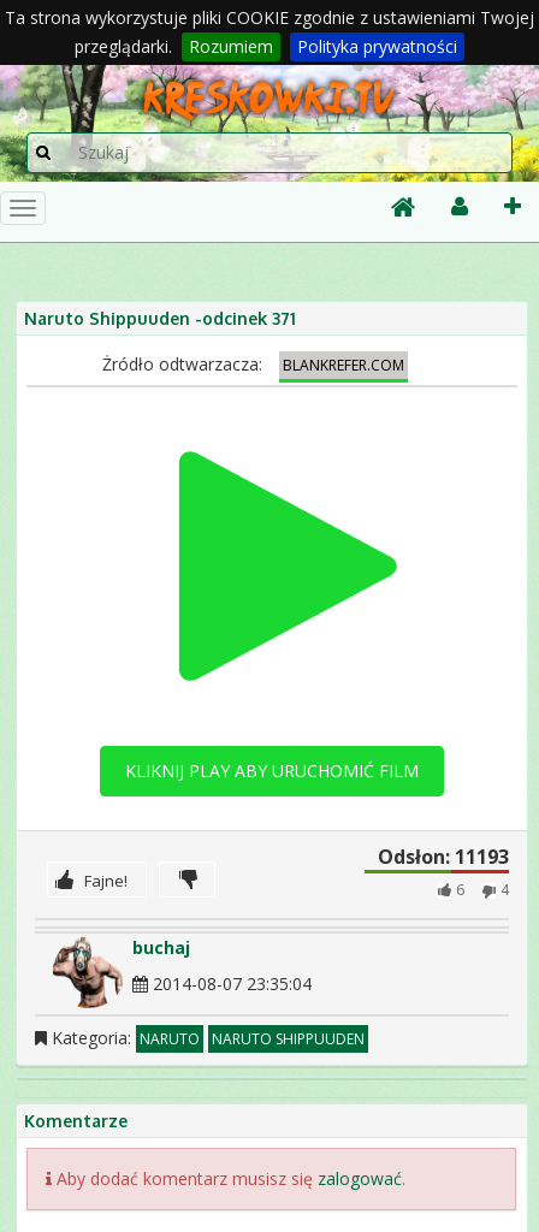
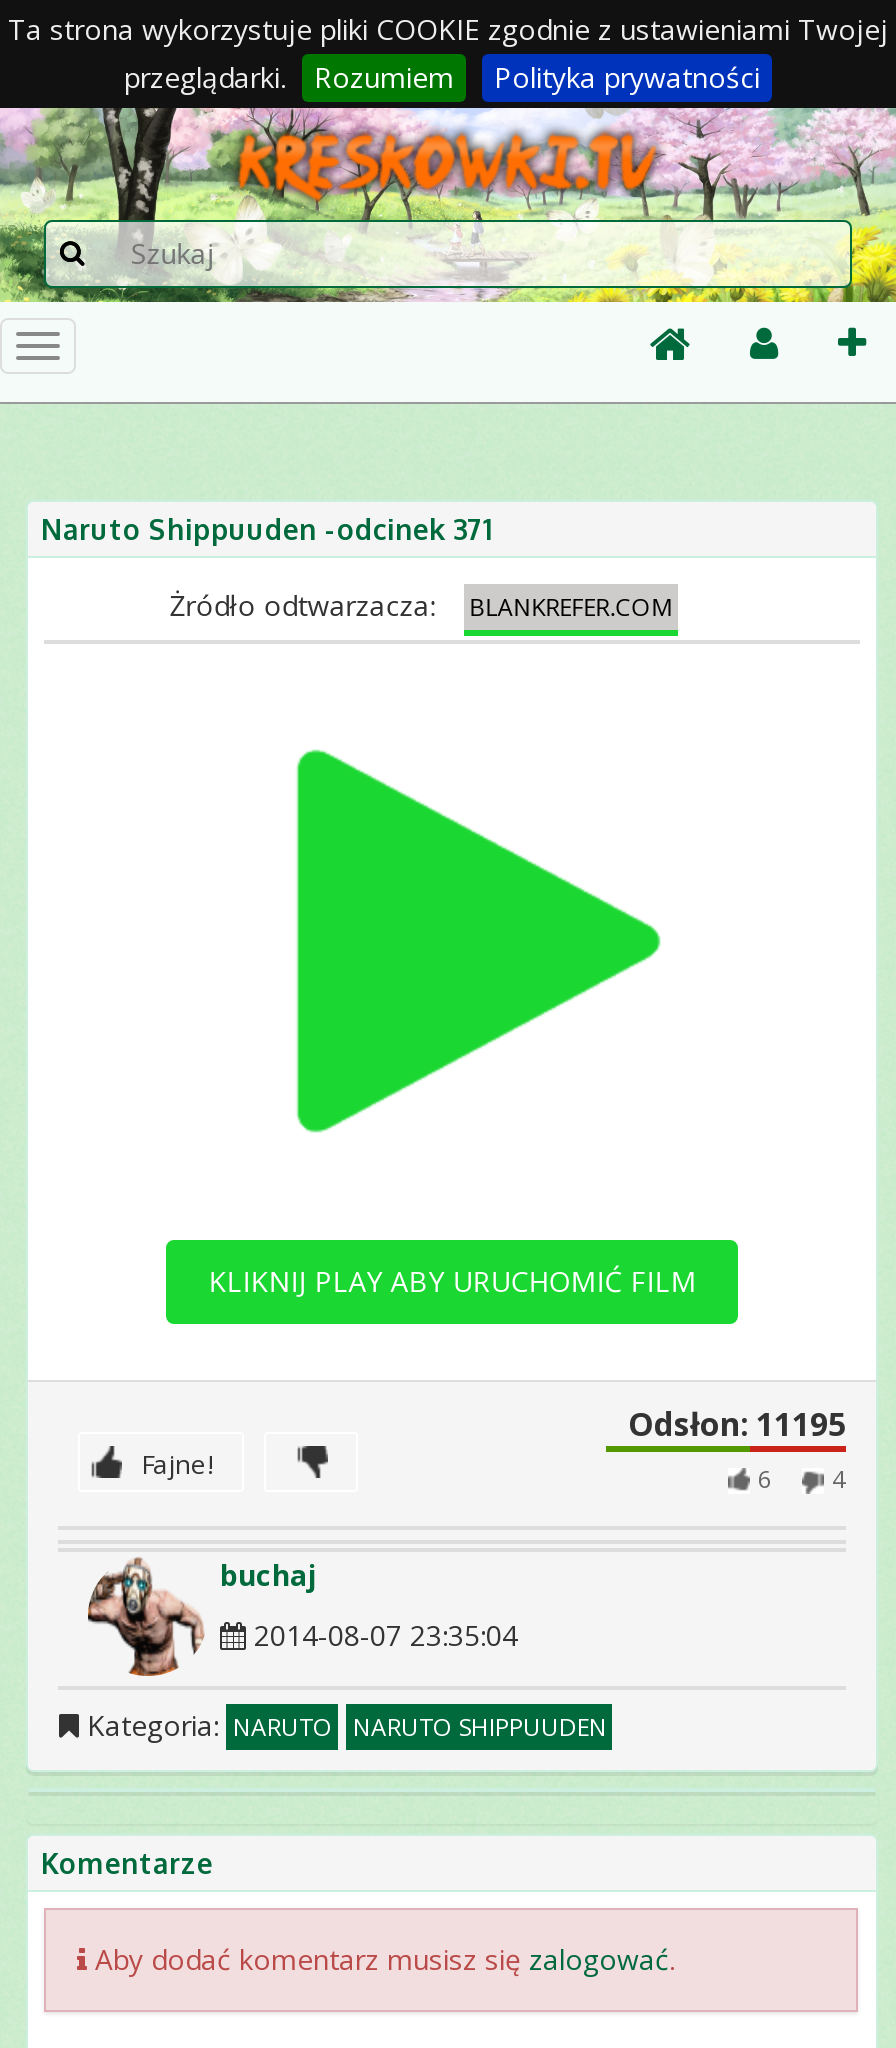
[378,843,509,870] Odsłon: 11193 -> [628,1402,846,1446] Odsłon: 11195

